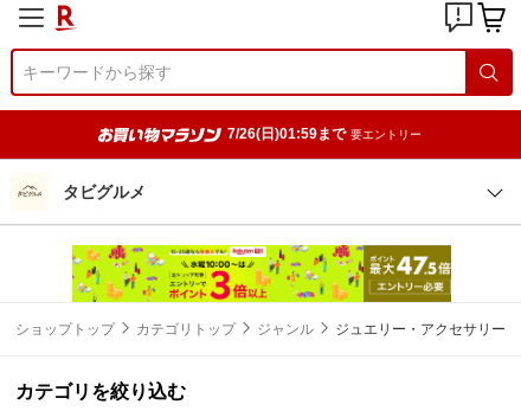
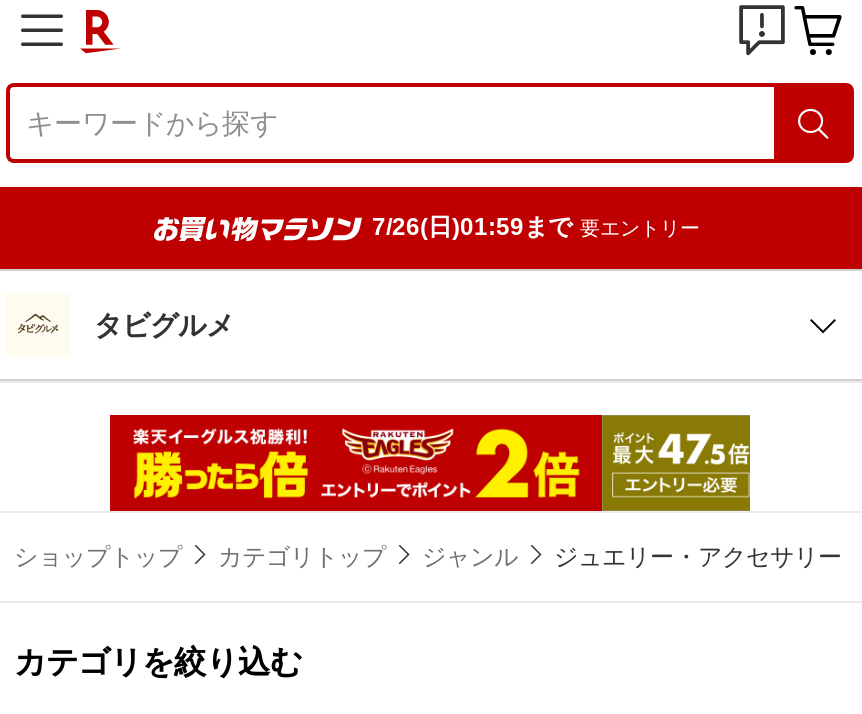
[71,244,365,303] [image] -> [108,413,604,513] [image]

